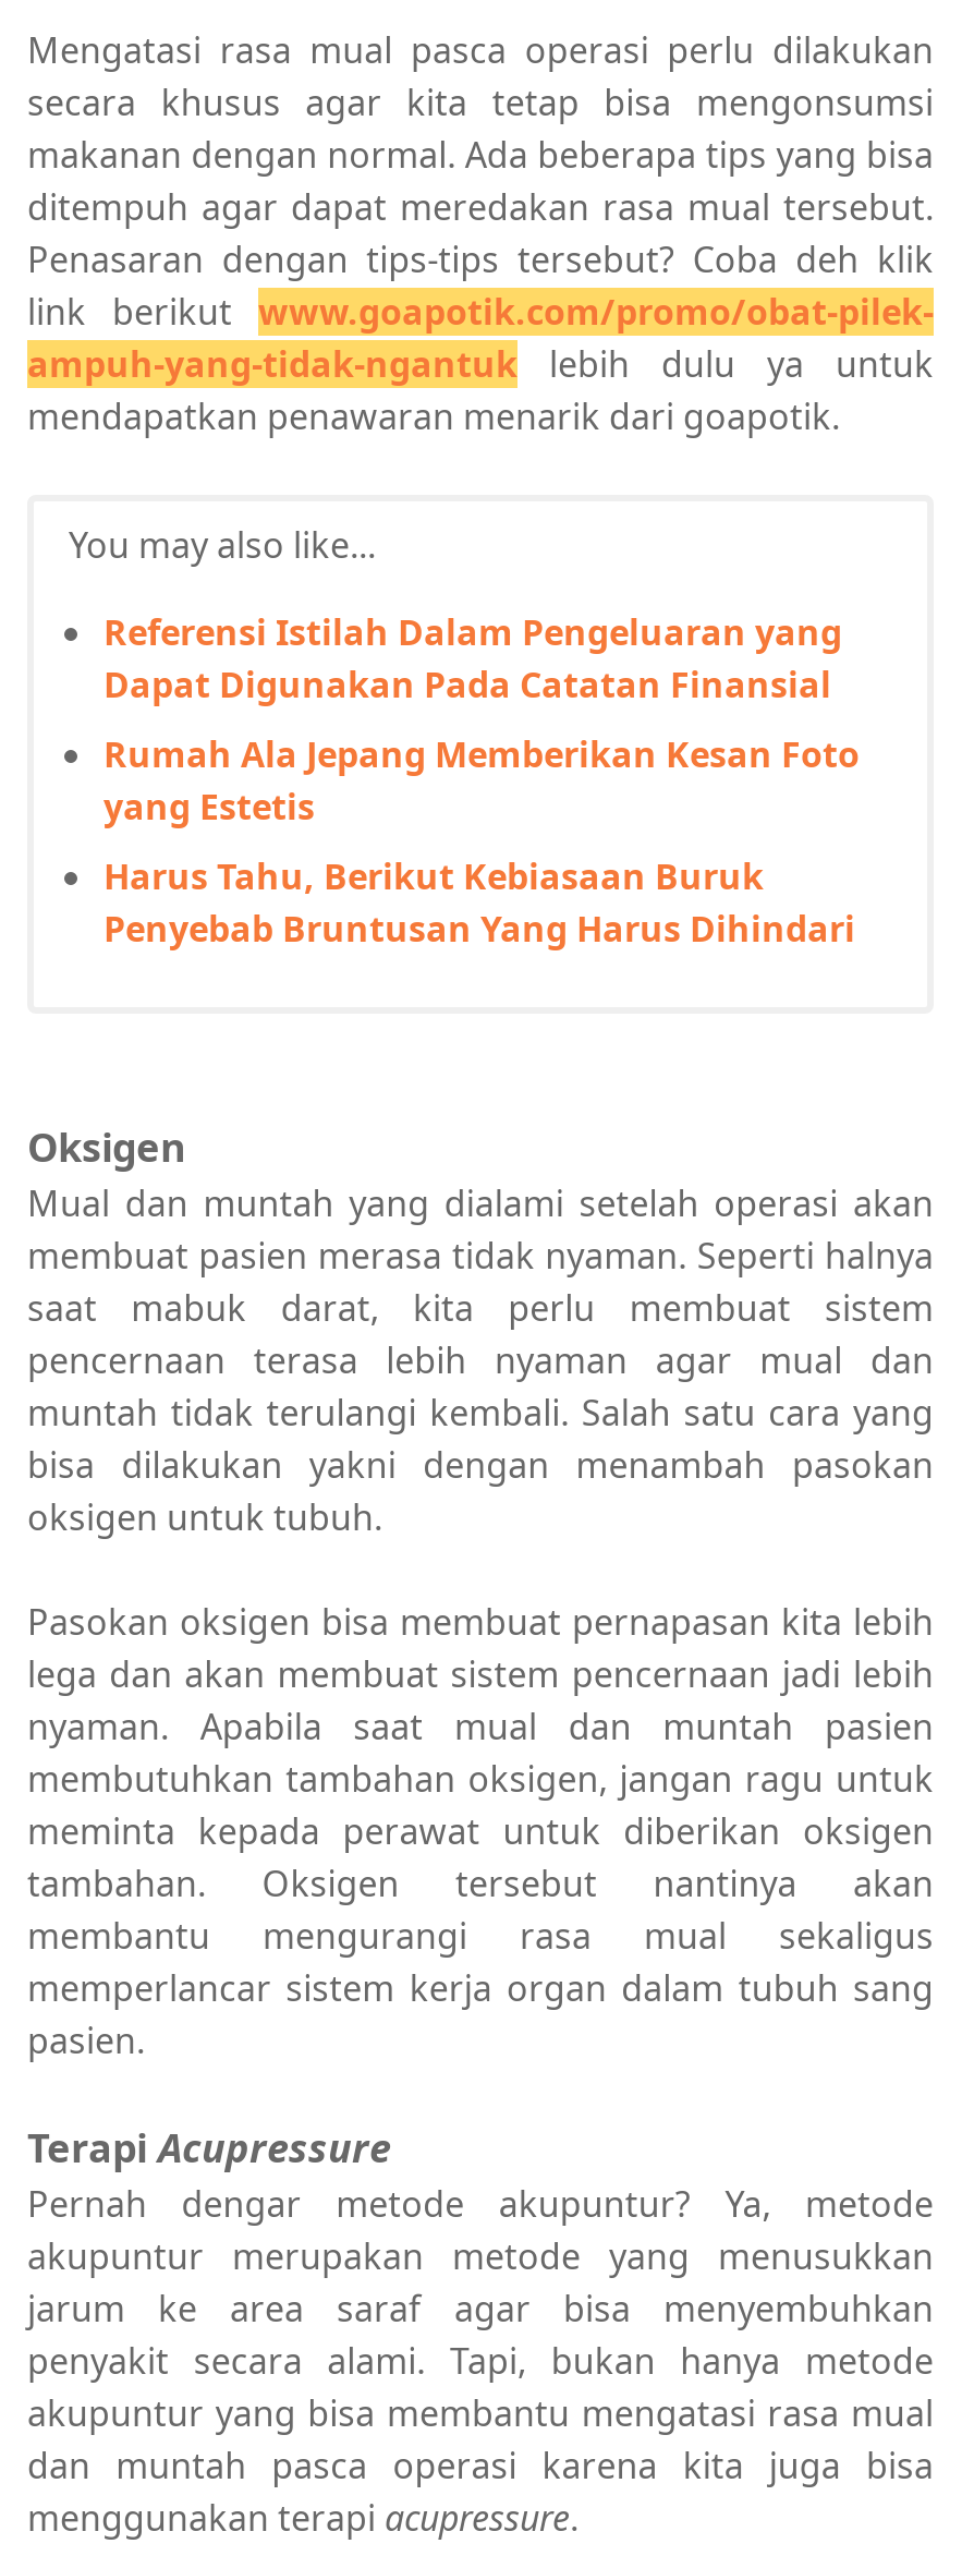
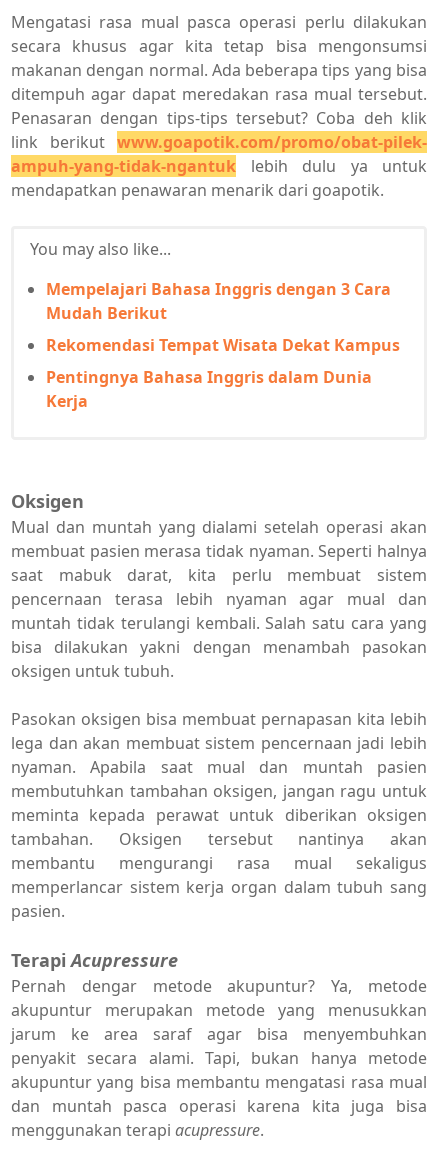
[103,608,842,709] Referensi Istilah Dalam Pengeluaran yang | Dapat Digunakan Pada Catatan Finansial -> [46,278,391,324] Mempelajari Bahasa Inggris dengan 3 Cara | Mudah Berikut
[103,731,860,831] Rumah Ala Jepang Memberikan Kesan Foto | yang Estetis -> [46,334,400,356] Rekomendasi Tempat Wisata Dekat Kampus
[103,853,855,953] Harus Tahu, Berikut Kebiasaan Buruk | Penyebab Bruntusan Yang Harus Dihindari -> [46,366,372,412] Pentingnya Bahasa Inggris dalam Dunia | Kerja

